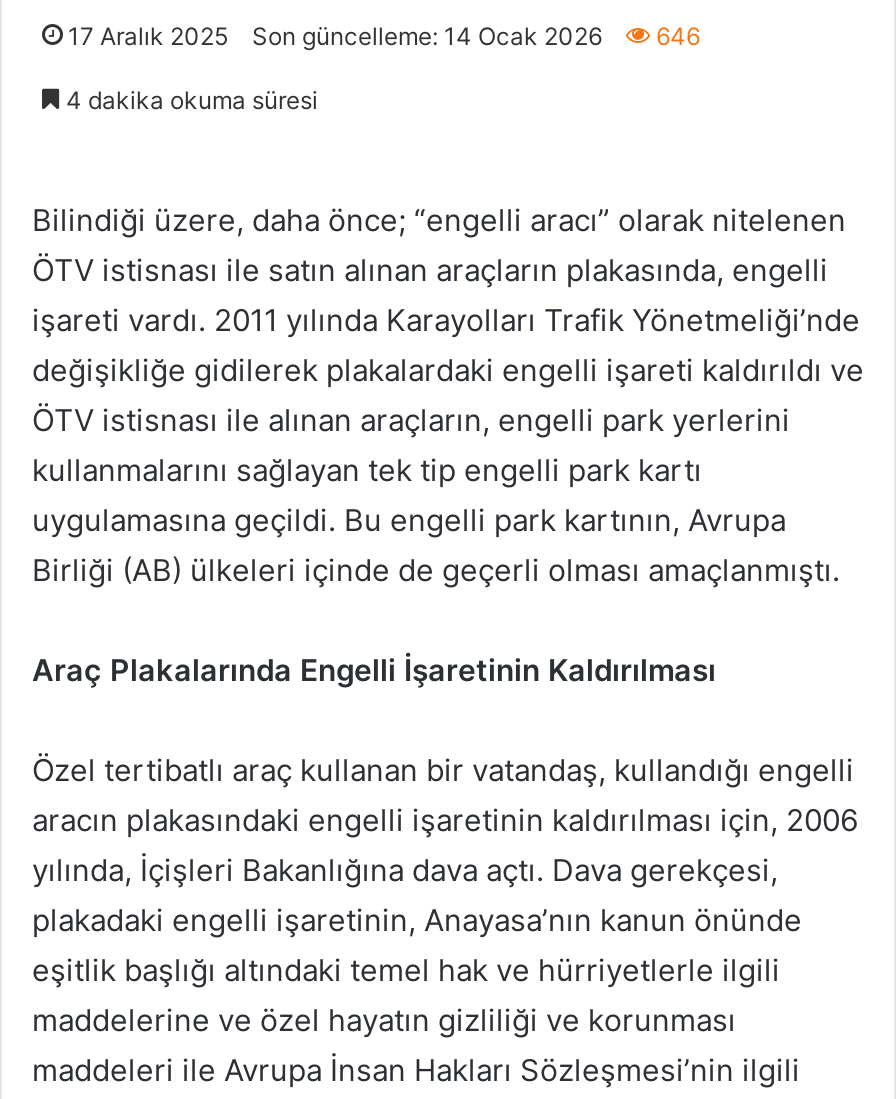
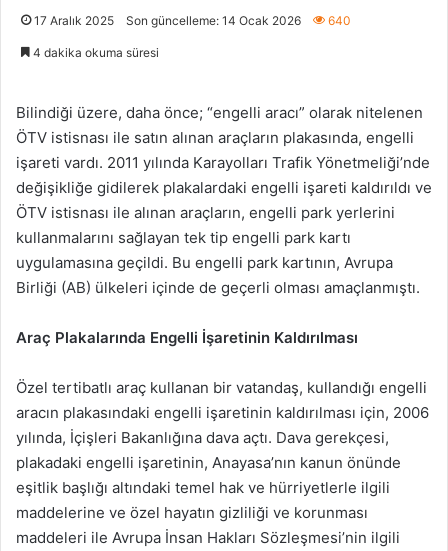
[68,22,700,52] 17 Aralık 2025 Son güncelleme: 14 Ocak 2026 646 -> [34,12,351,27] 17 Aralık 2025 Son güncelleme: 14 Ocak 2026 640

